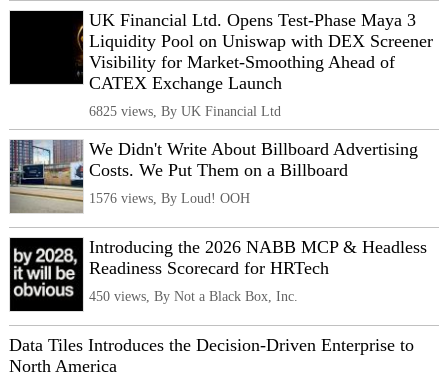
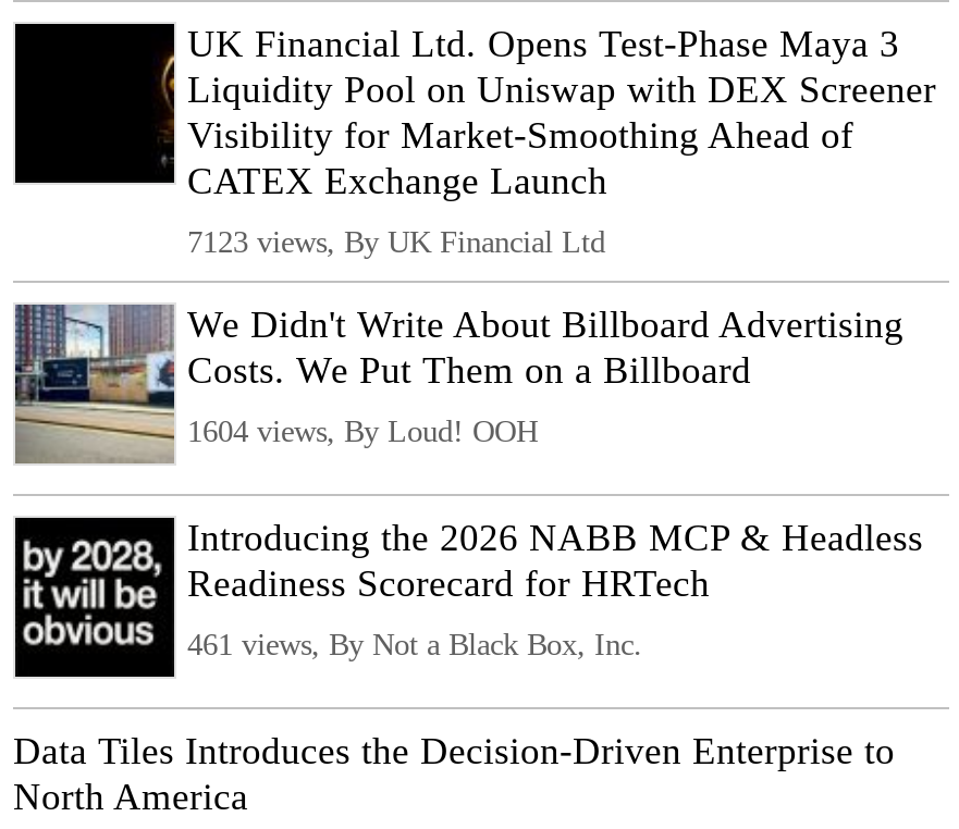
[89,103,281,119] 6825 views, By UK Financial Ltd -> [187,225,605,260] 7123 views, By UK Financial Ltd
[89,190,250,206] 1576 views, By Loud! OOH -> [187,414,538,449] 1604 views, By Loud! OOH
[89,288,298,304] 450 views, By Not a Black Box, Inc. -> [187,628,642,663] 461 views, By Not a Black Box, Inc.

